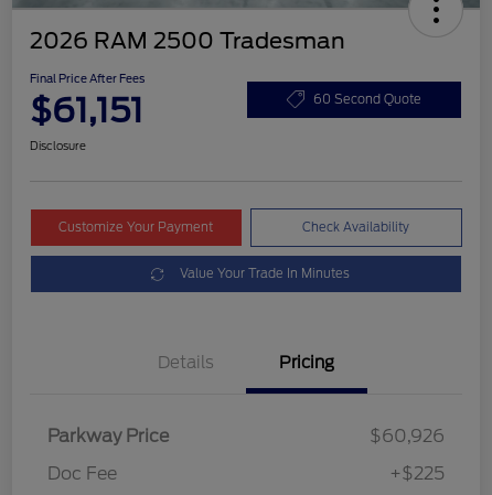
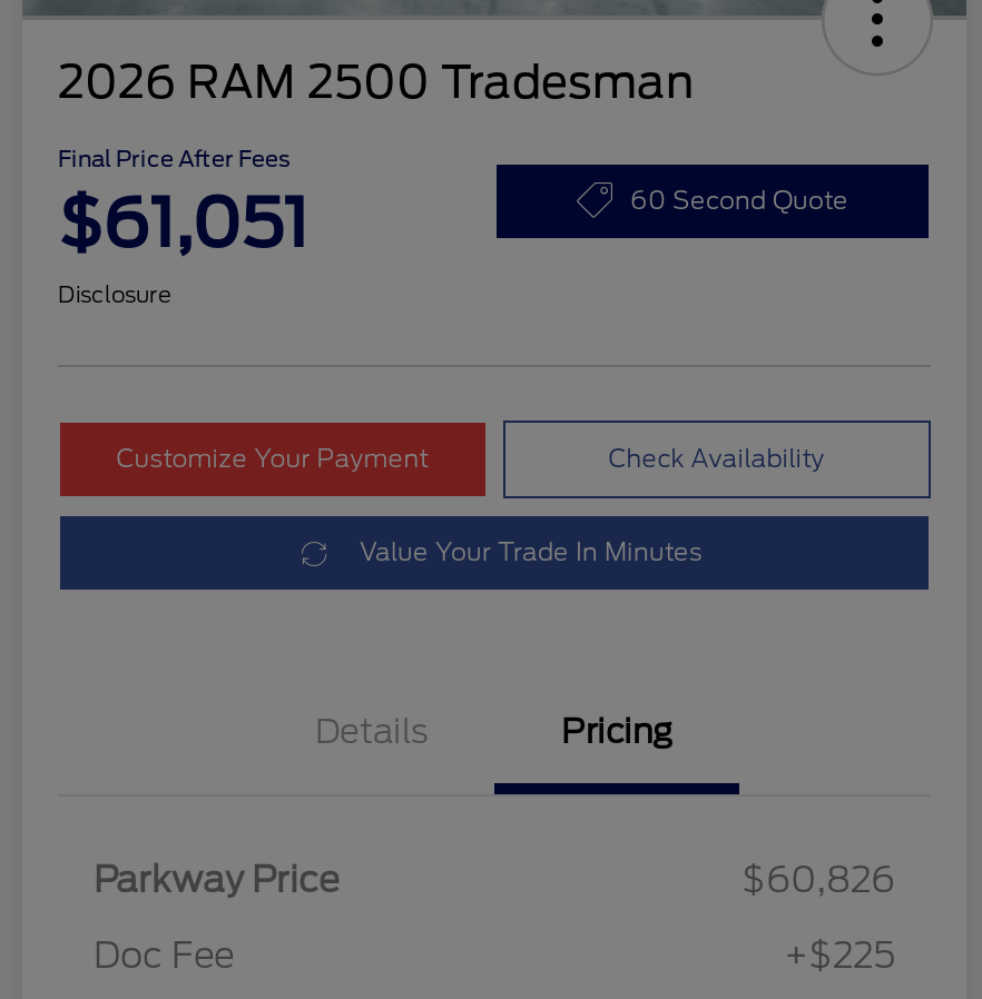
[30,91,143,130] $61,151 -> [58,183,310,263] $61,051
[370,426,445,447] $60,926 -> [742,859,895,902] $60,826

